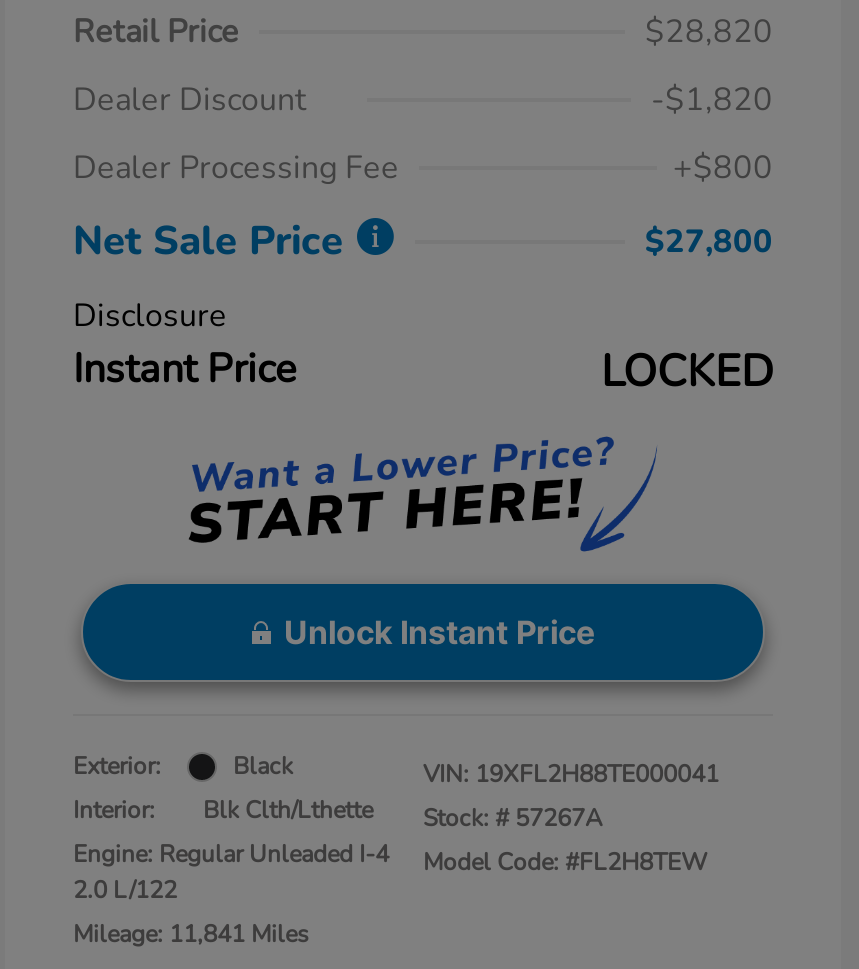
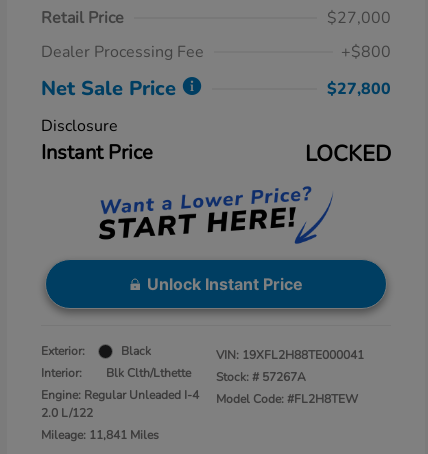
[73,9,773,121] $28,820 | Dealer Discount | -$1,820 -> [327,7,391,29] $27,000

